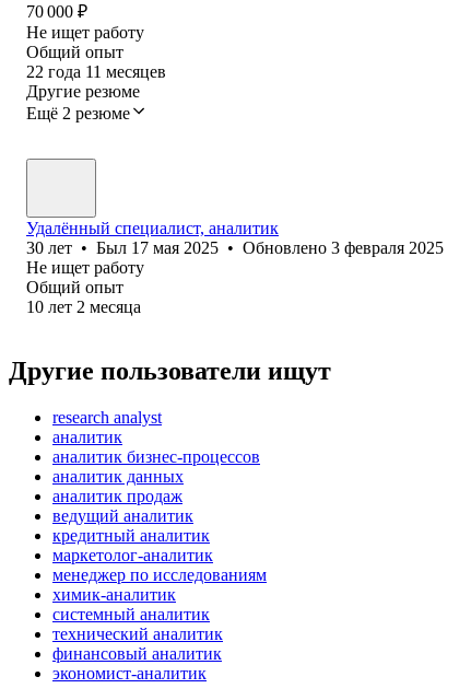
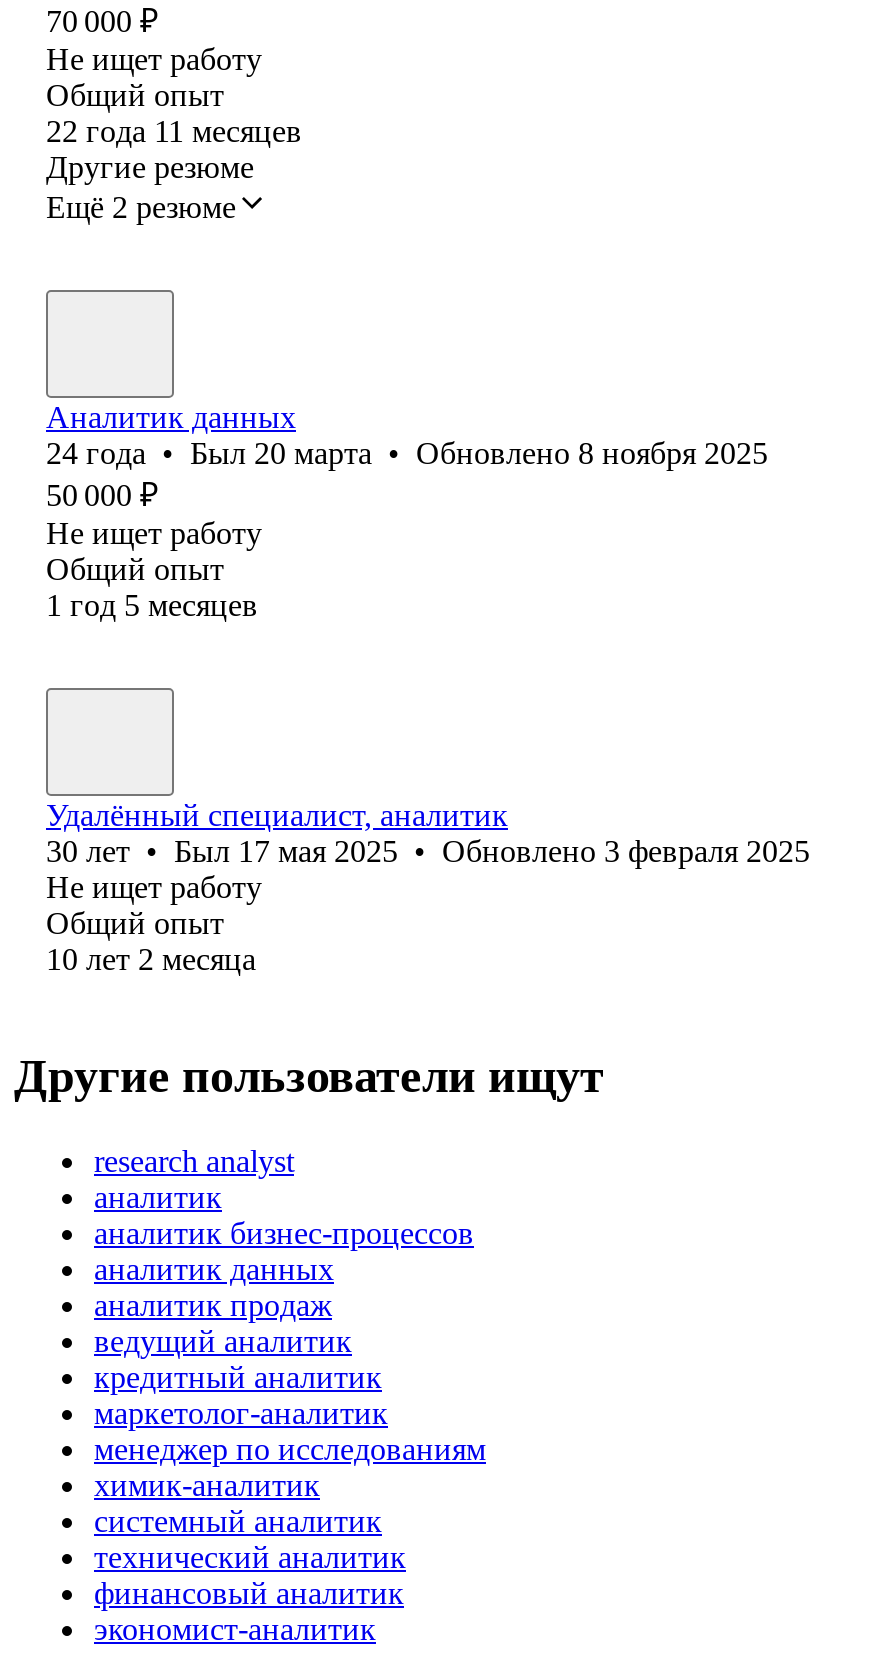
none -> [46,400,768,622] Аналитик данных | 24 года • Был 20 марта • Обновлено 8 ноября 2025 | 50 000 ₽ | Не ищет работу | Общий опыт | 1 год 5 месяцев

